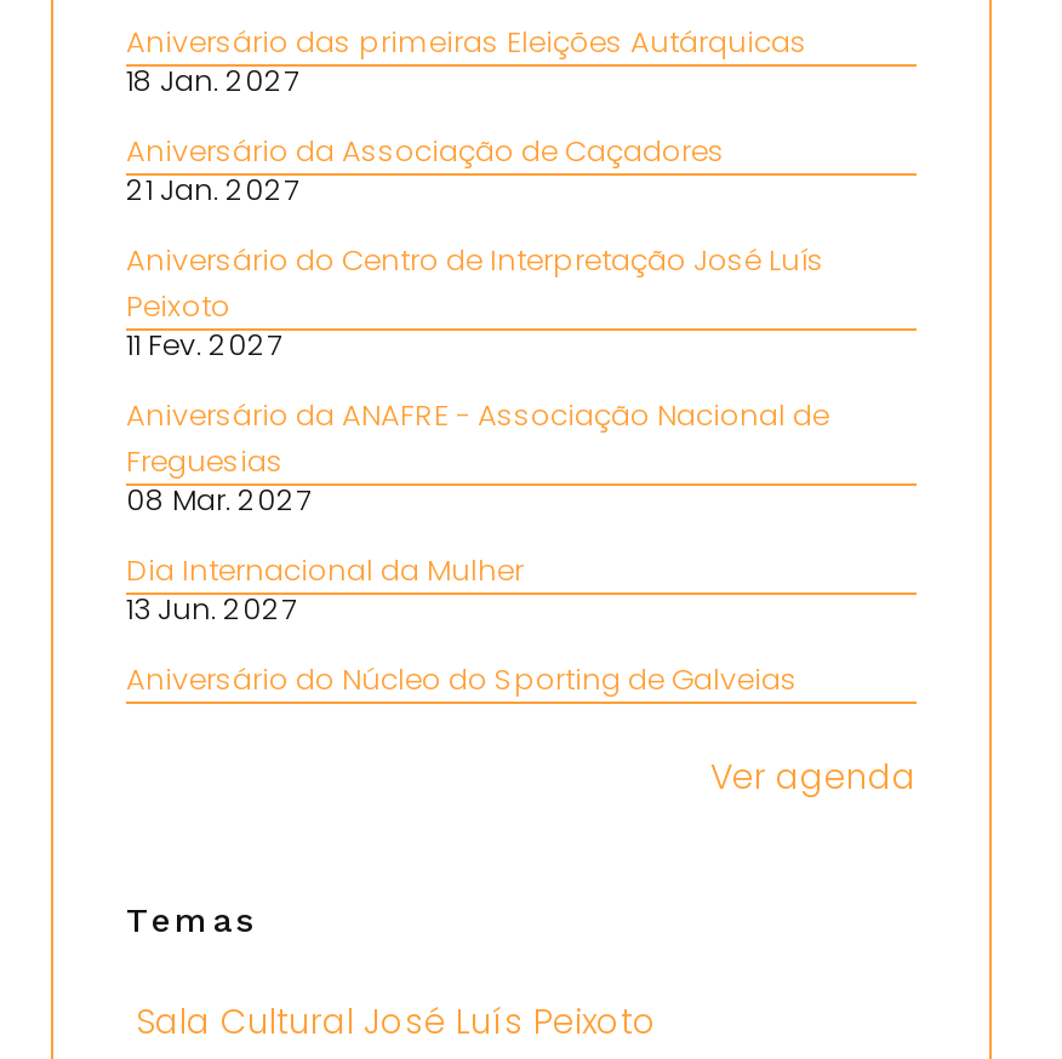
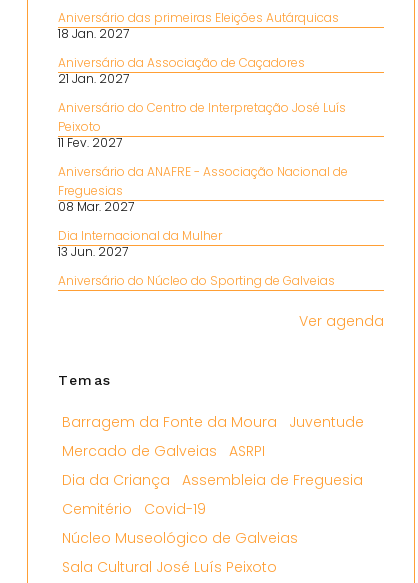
none -> [62,412,364,548] Barragem da Fonte da Moura Juventude | Mercado de Galveias ASRPI | Dia da Criança Assembleia de Freguesia | Cemitério Covid-19 | Núcleo Museológico de Galveias

